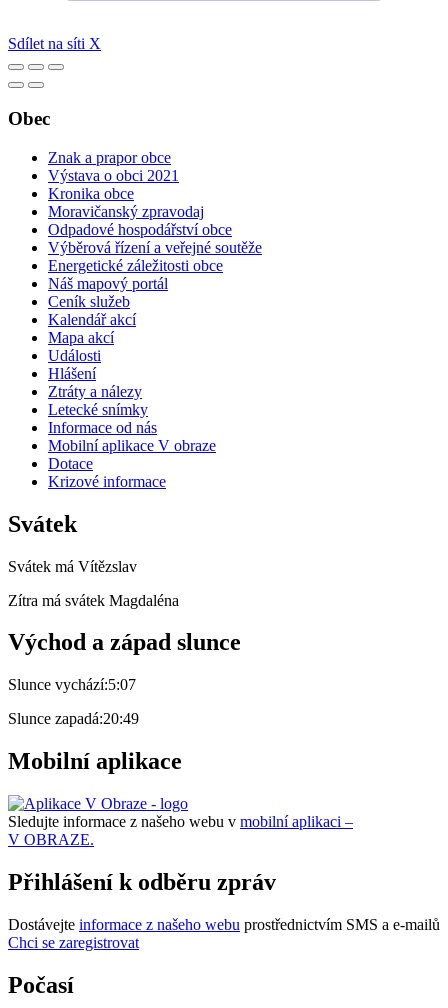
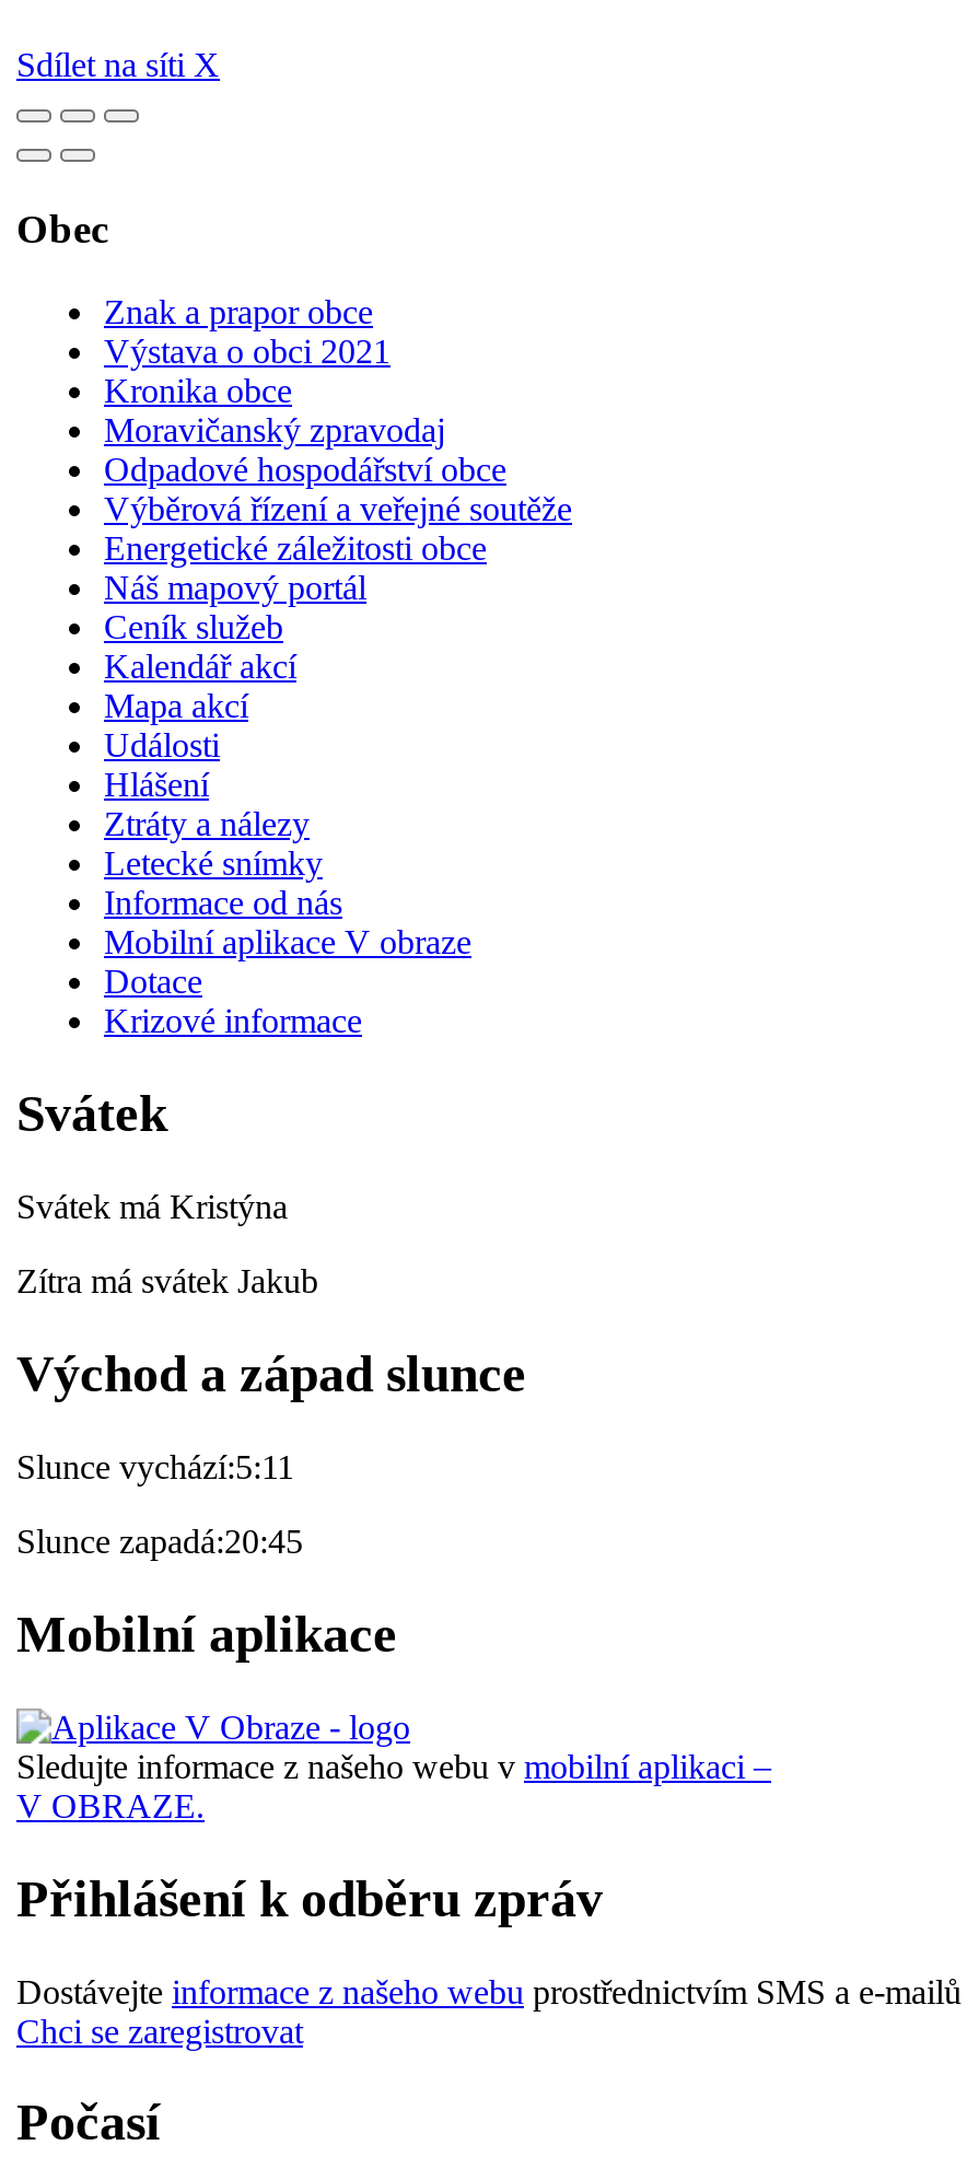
[8,557,137,574] Svátek má Vítězslav -> [16,1188,288,1225] Svátek má Kristýna
[8,591,179,608] Zítra má svátek Magdaléna -> [16,1262,318,1299] Zítra má svátek Jakub
[8,676,136,693] Slunce vychází:5:07 -> [16,1448,294,1485] Slunce vychází:5:11
[8,710,139,727] Slunce zapadá:20:49 -> [16,1522,303,1559] Slunce zapadá:20:45

